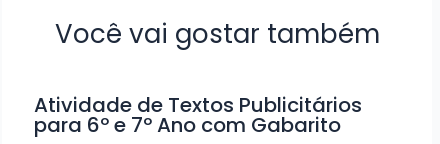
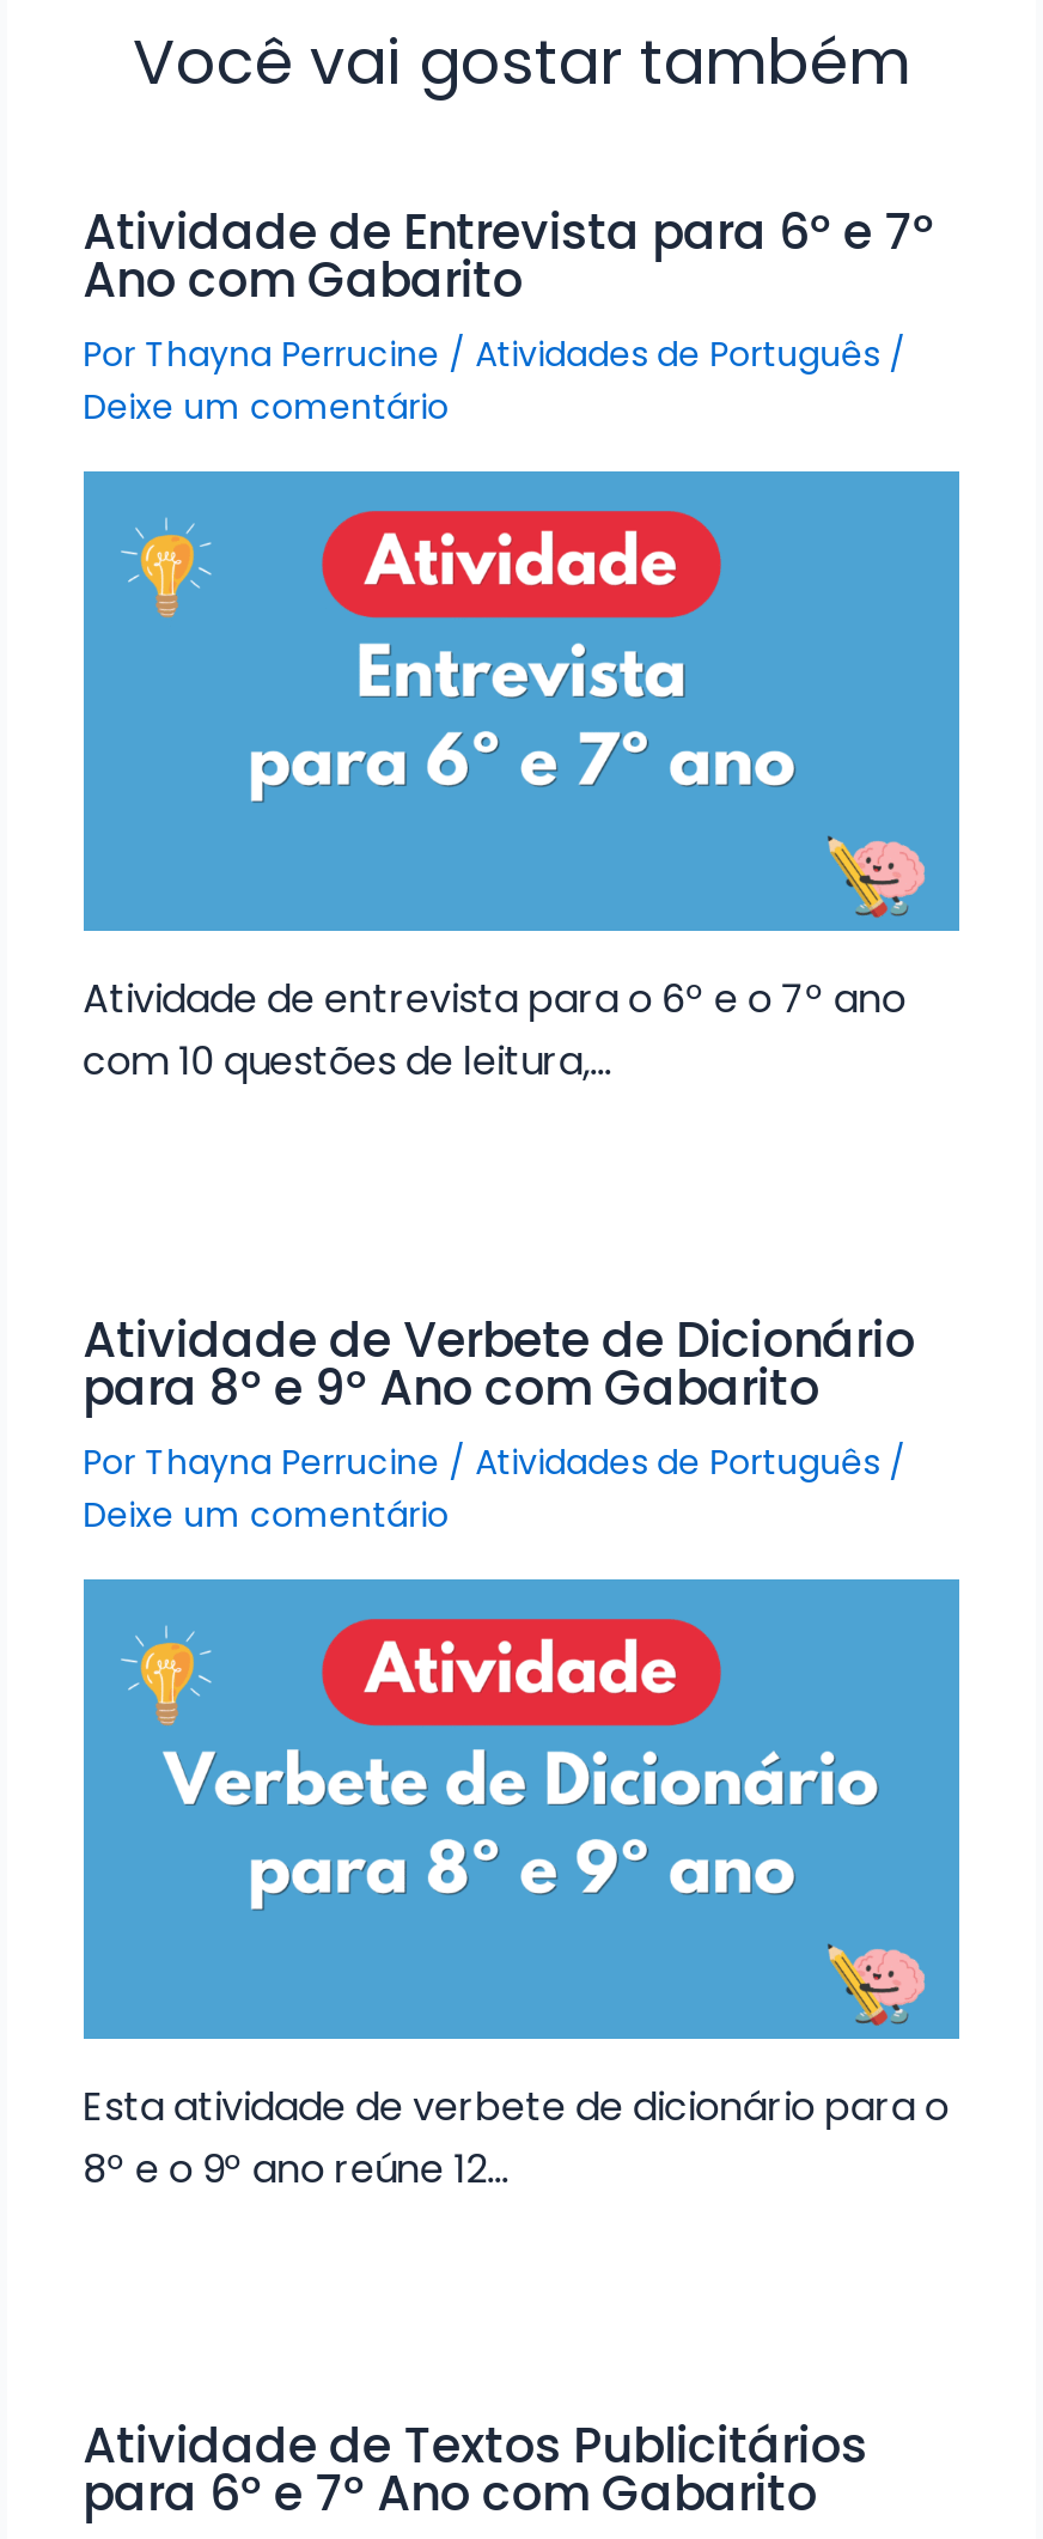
none -> [81,469,962,1090] [image] | Atividade de entrevista para o 6º e o 7º ano | com 10 questões de leitura,…
none -> [81,1577,962,2197] [image] | Esta atividade de verbete de dicionário para o | 8º e o 9º ano reúne 12…
none -> [83,200,934,432] Atividade de Entrevista para 6º e 7º | Ano com Gabarito | Por Thayna Perrucine / Atividades de Português / | Deixe um comentário
none -> [83,1306,915,1538] Atividade de Verbete de Dicionário | para 8º e 9º Ano com Gabarito | Por Thayna Perrucine / Atividades de Português / | Deixe um comentário

